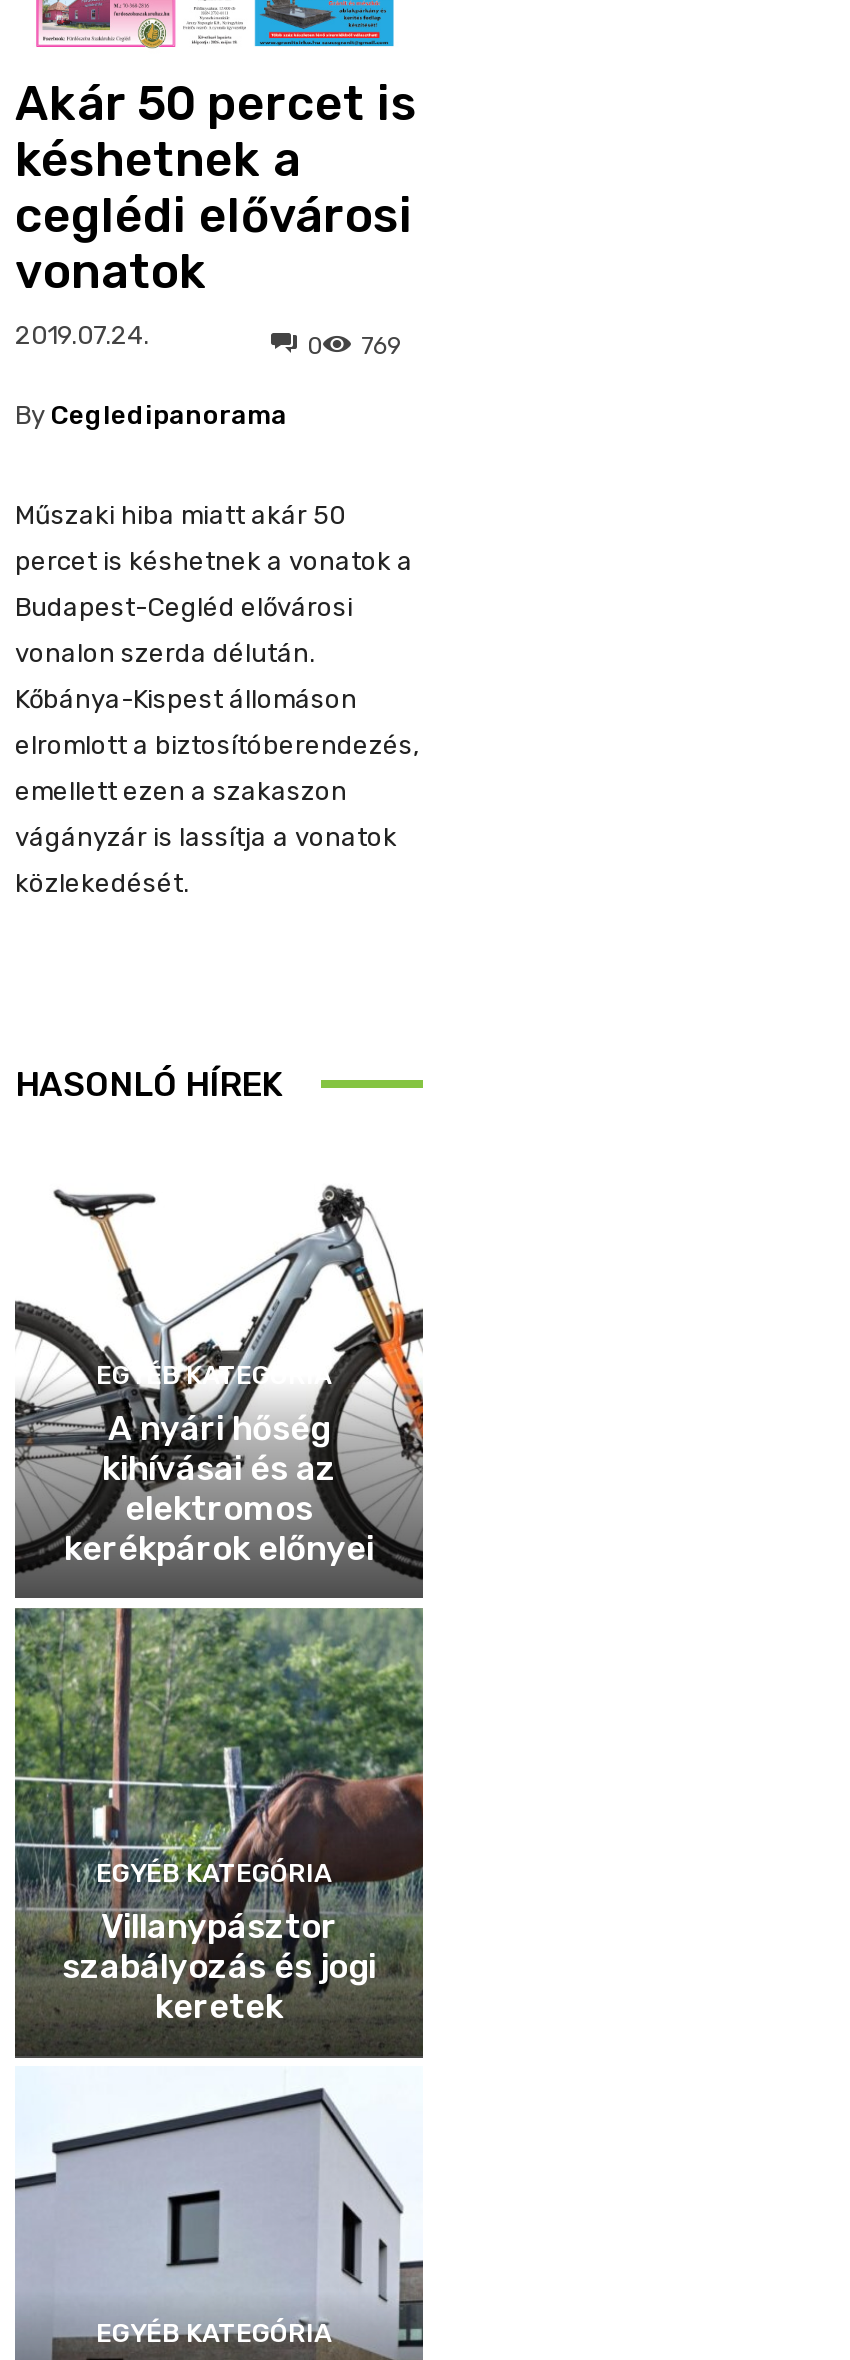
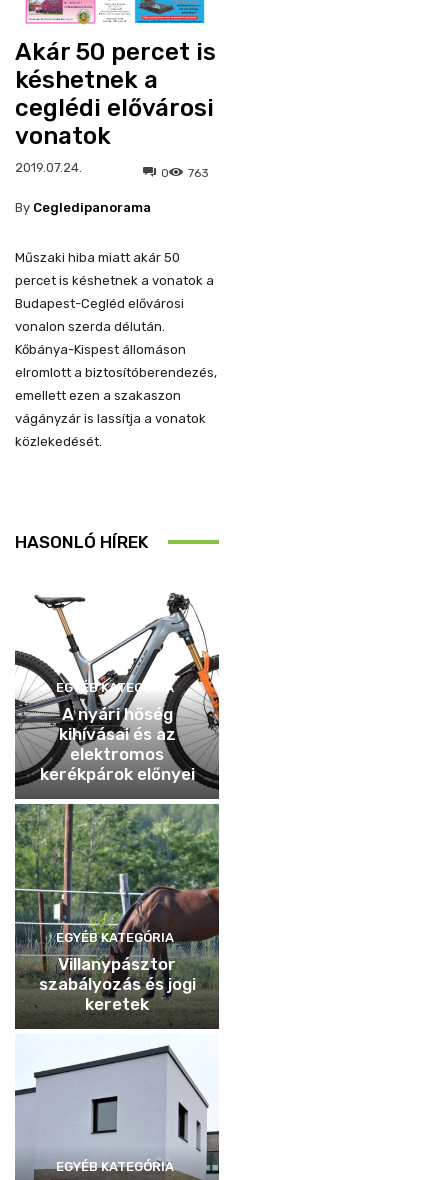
[361,332,403,360] 769 -> [188,166,209,180] 763

